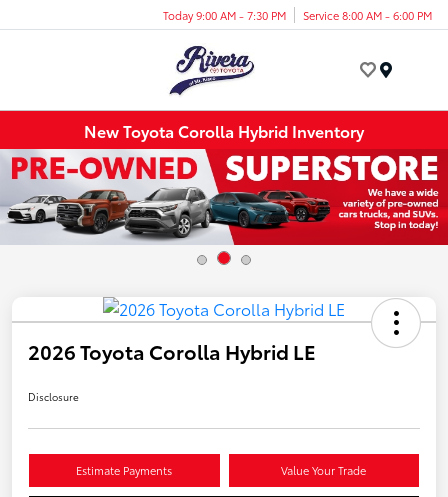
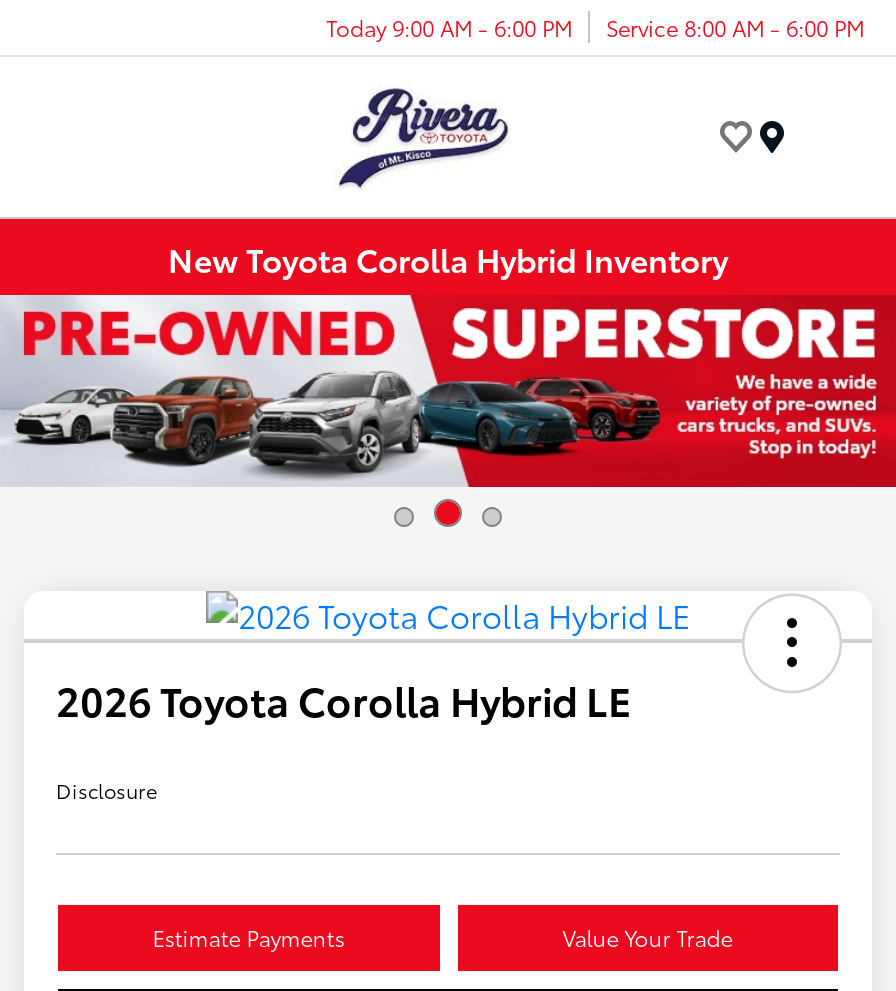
[163,6,432,22] Today 9:00 AM - 7:30 PM Service 8:00 AM - 6:00 PM -> [326,10,864,42] Today 9:00 AM - 6:00 PM Service 8:00 AM - 6:00 PM

